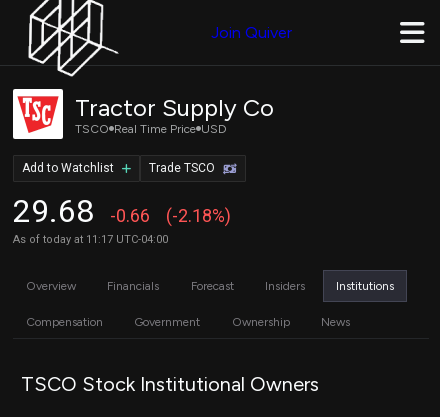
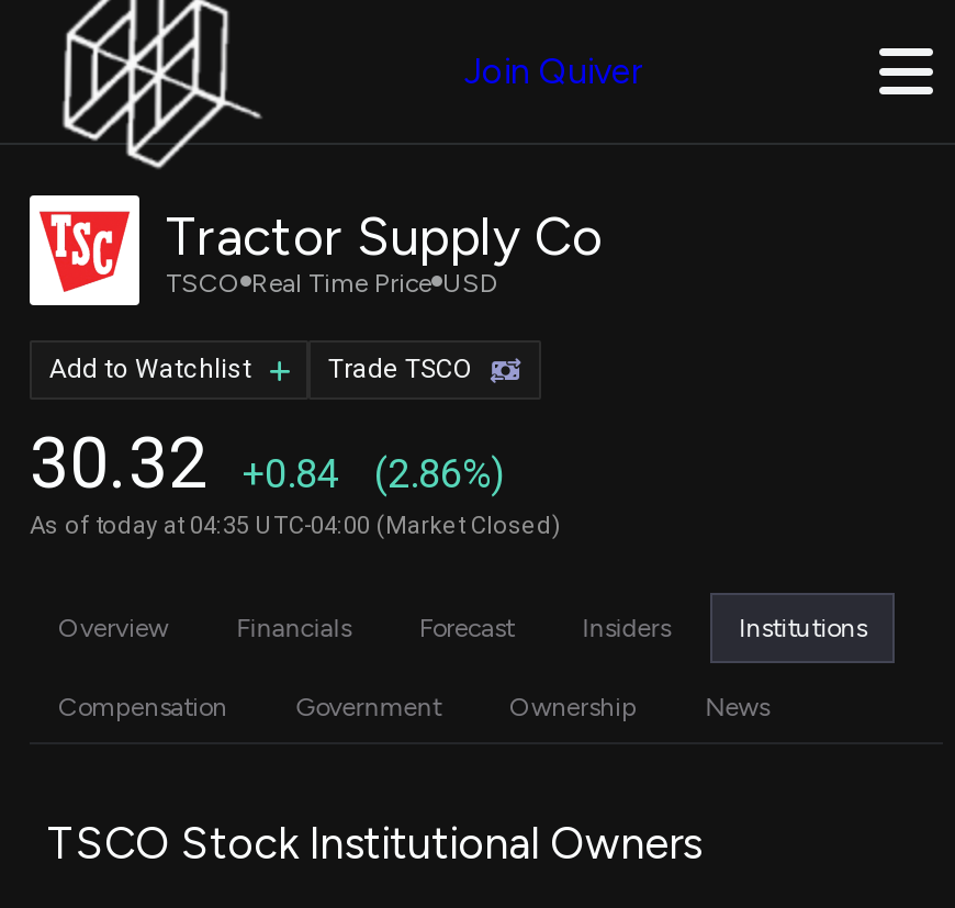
[13,191,231,245] 29.68 | -0.66 | (-2.18%) | As of today at 11:17 UTC-04:00 -> [30,421,561,539] 30.32 | +0.84 | (2.86%) | As of today at 04:35 UTC-04:00 (Market Closed)

